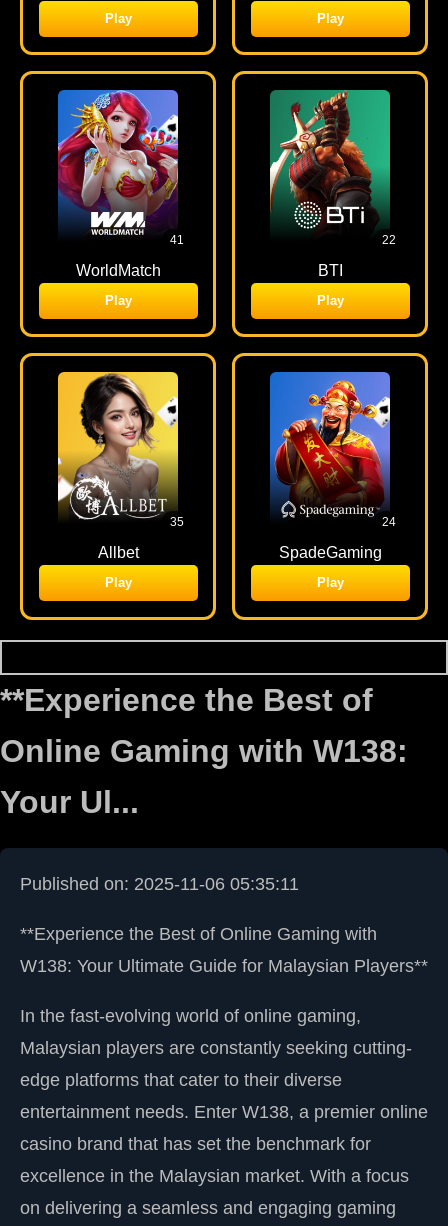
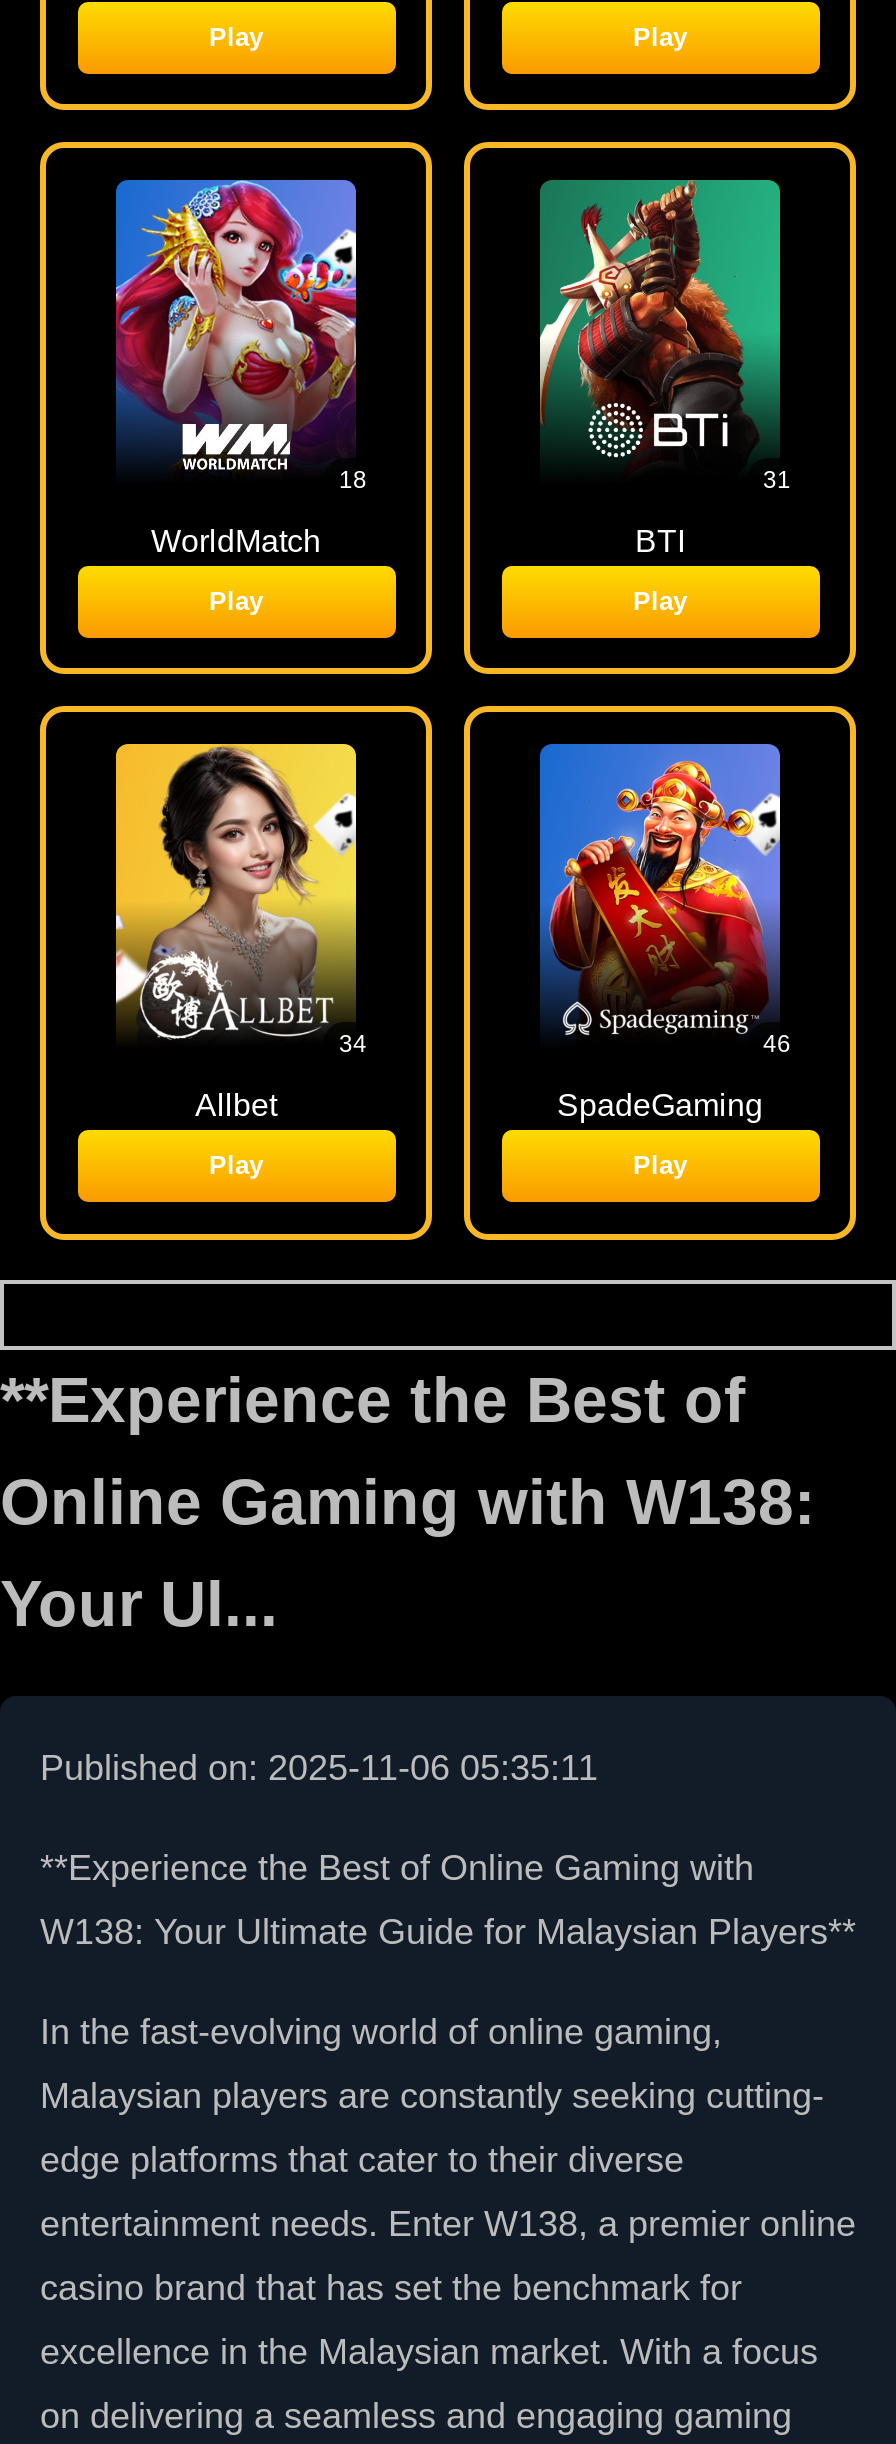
[169,233,183,247] 41 -> [339,466,367,494] 18
[381,233,395,247] 22 -> [763,466,791,494] 31
[169,515,183,529] 35 -> [339,1030,367,1058] 34
[381,515,395,529] 24 -> [763,1030,791,1058] 46

